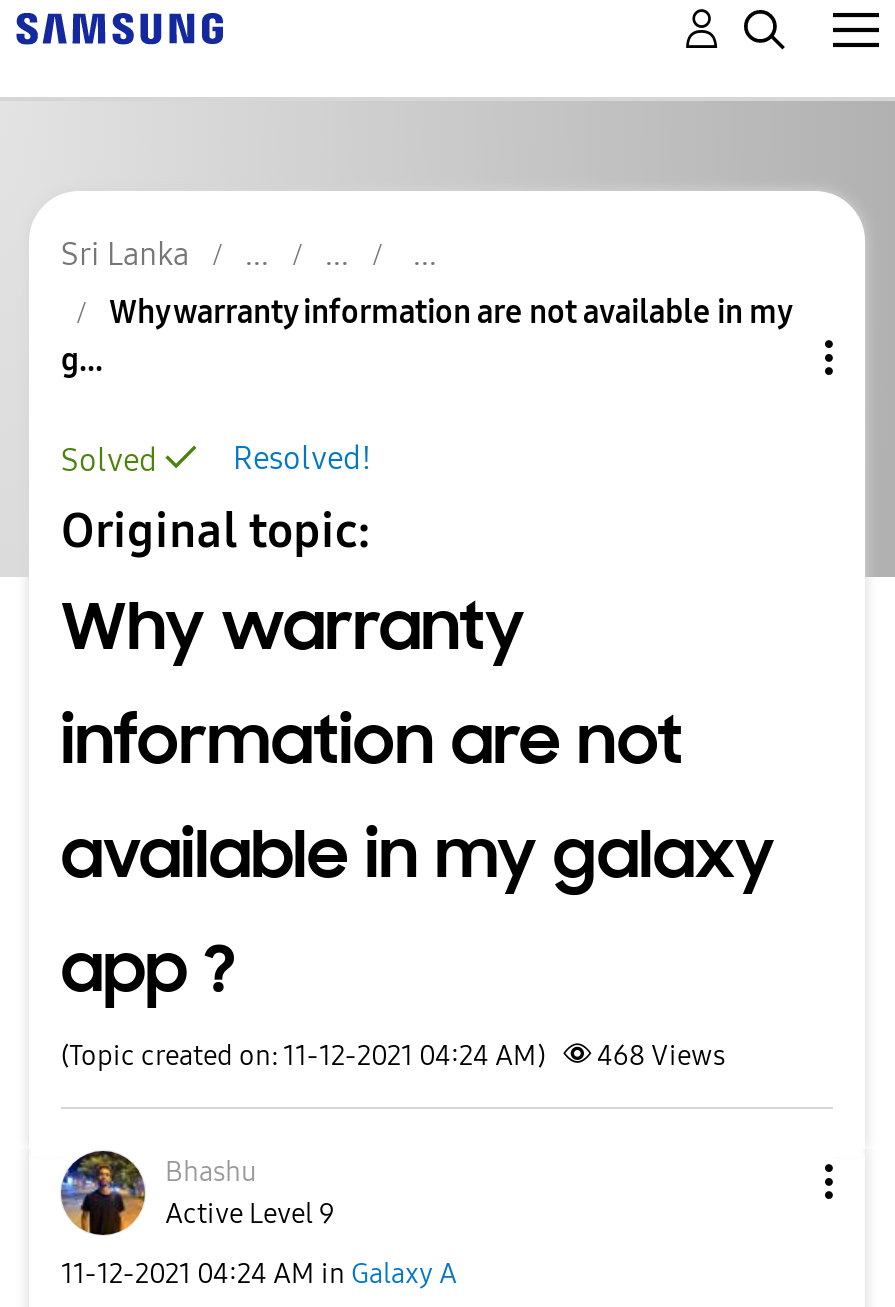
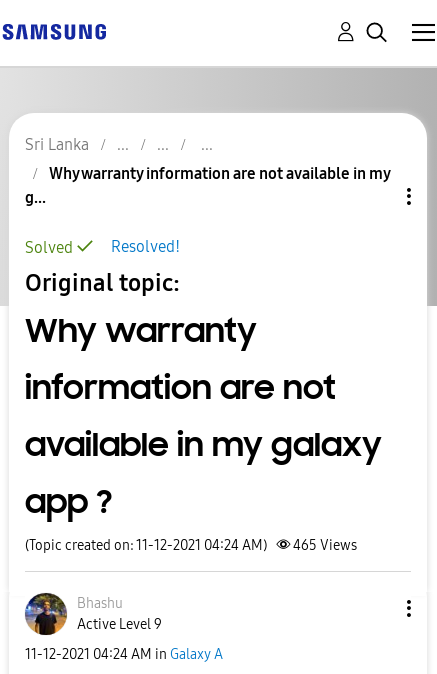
[61,1039,725,1073] (Topic created on: 11-12-2021 04:24 AM) 468 Views -> [25,537,357,554] (Topic created on: 11-12-2021 04:24 AM) 465 Views

